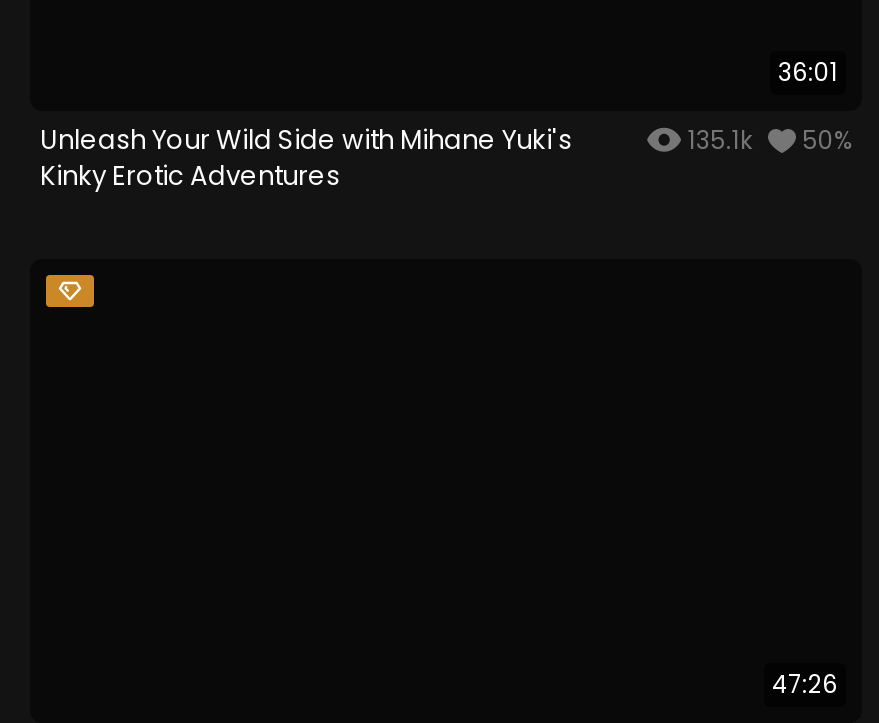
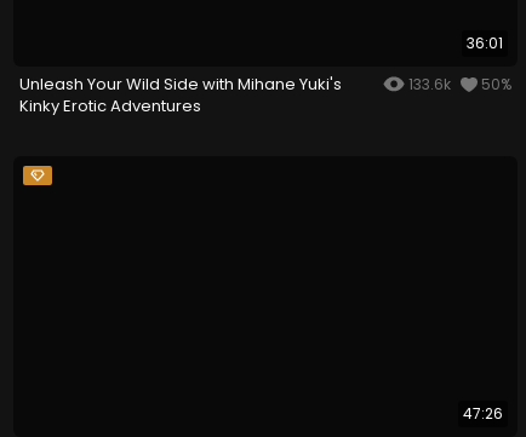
[682,124,852,158] 135.1k 50% -> [405,74,511,95] 133.6k 50%

